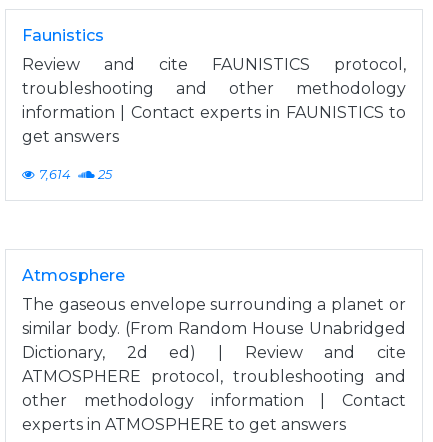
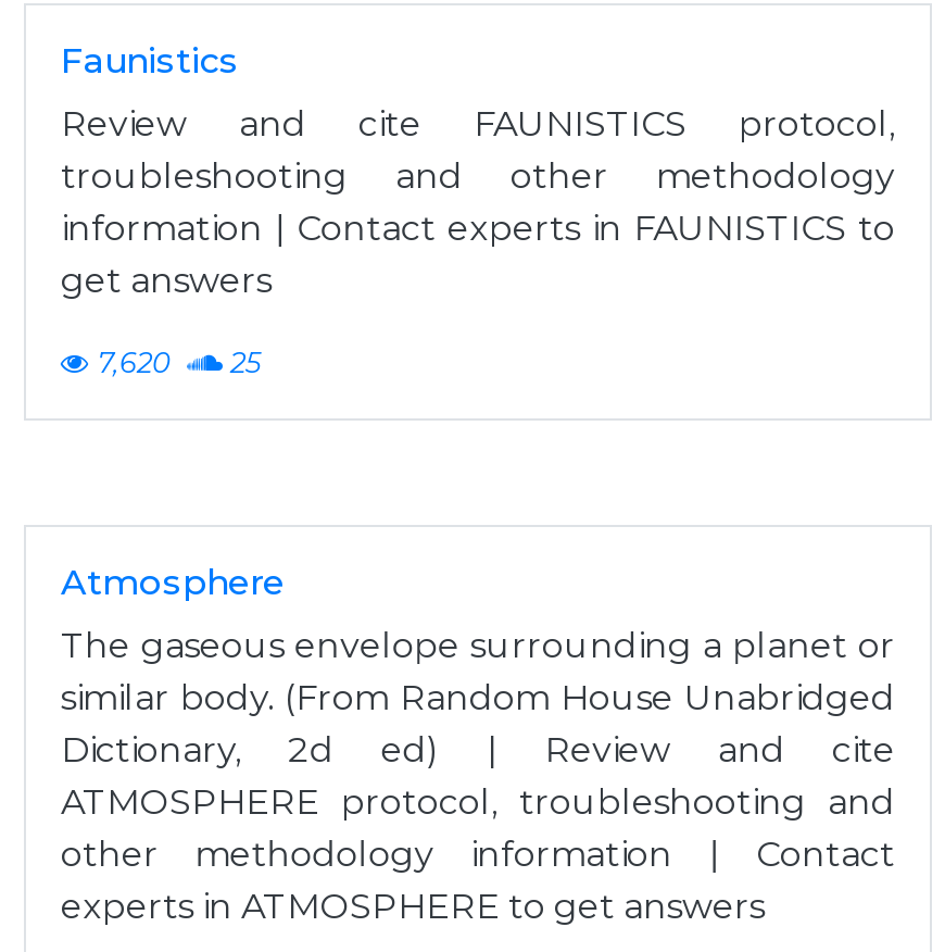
[39,167,112,182] 7,614 25 -> [98,346,261,379] 7,620 25

